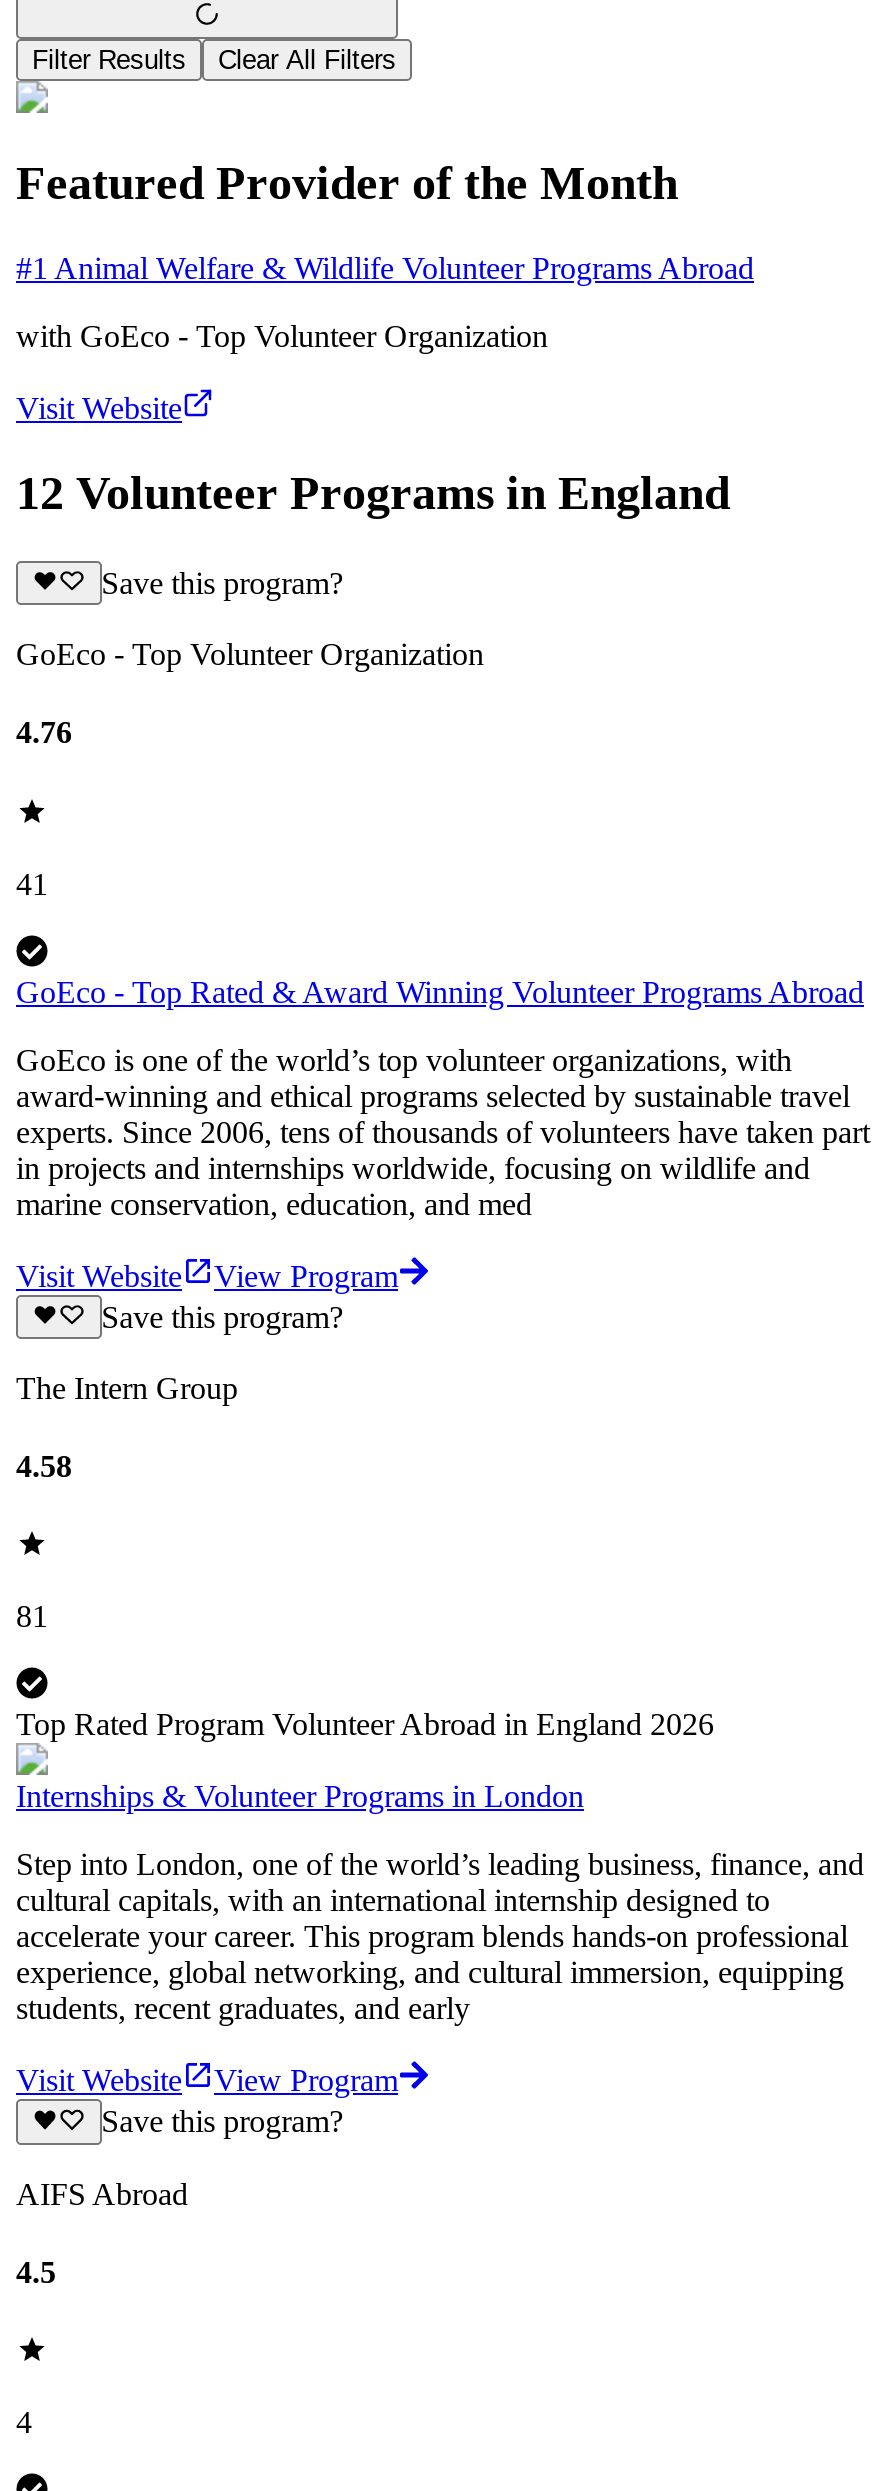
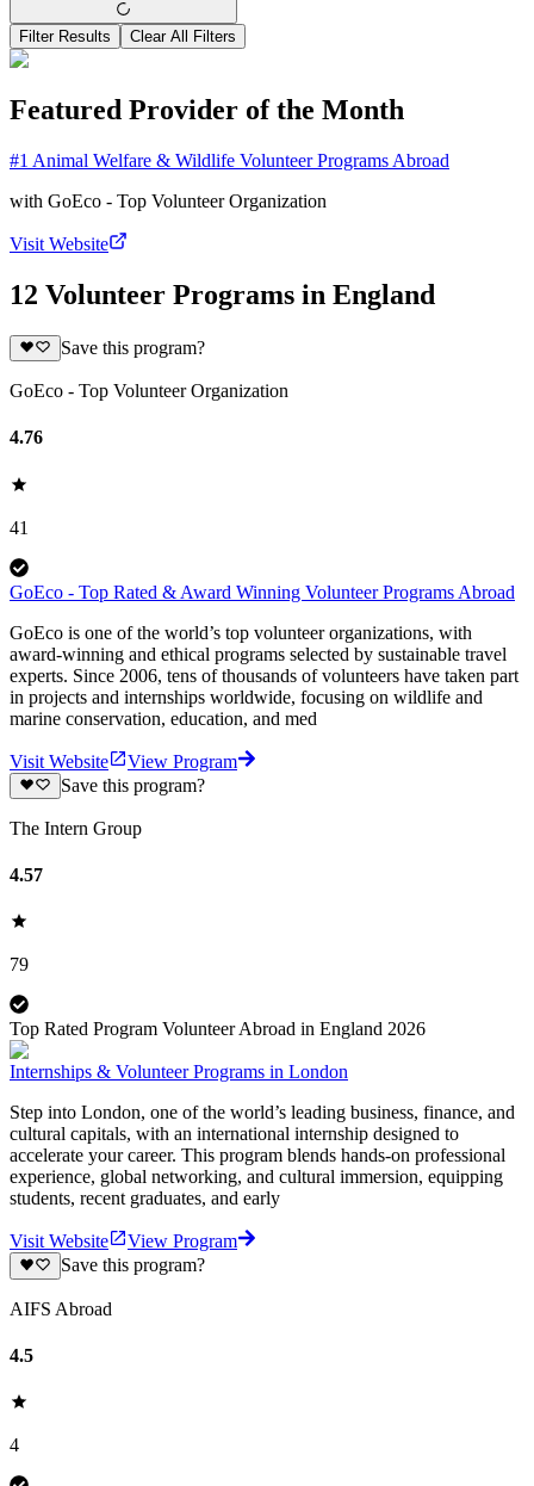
[16,1449,72,1483] 4.58 -> [10,865,43,885] 4.57
[16,1600,48,1634] 81 -> [10,955,29,975] 79

